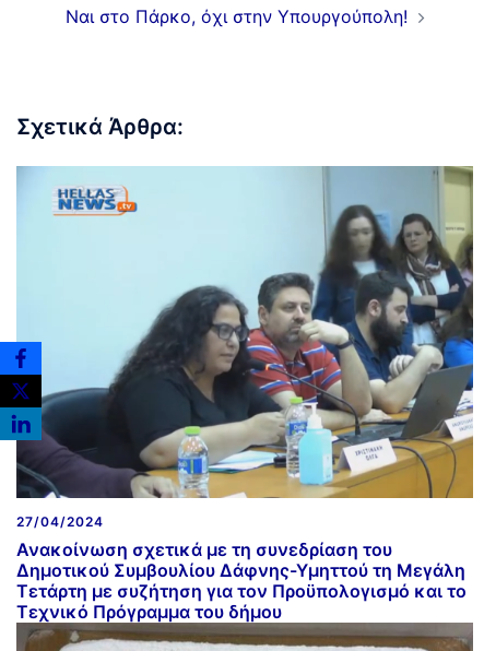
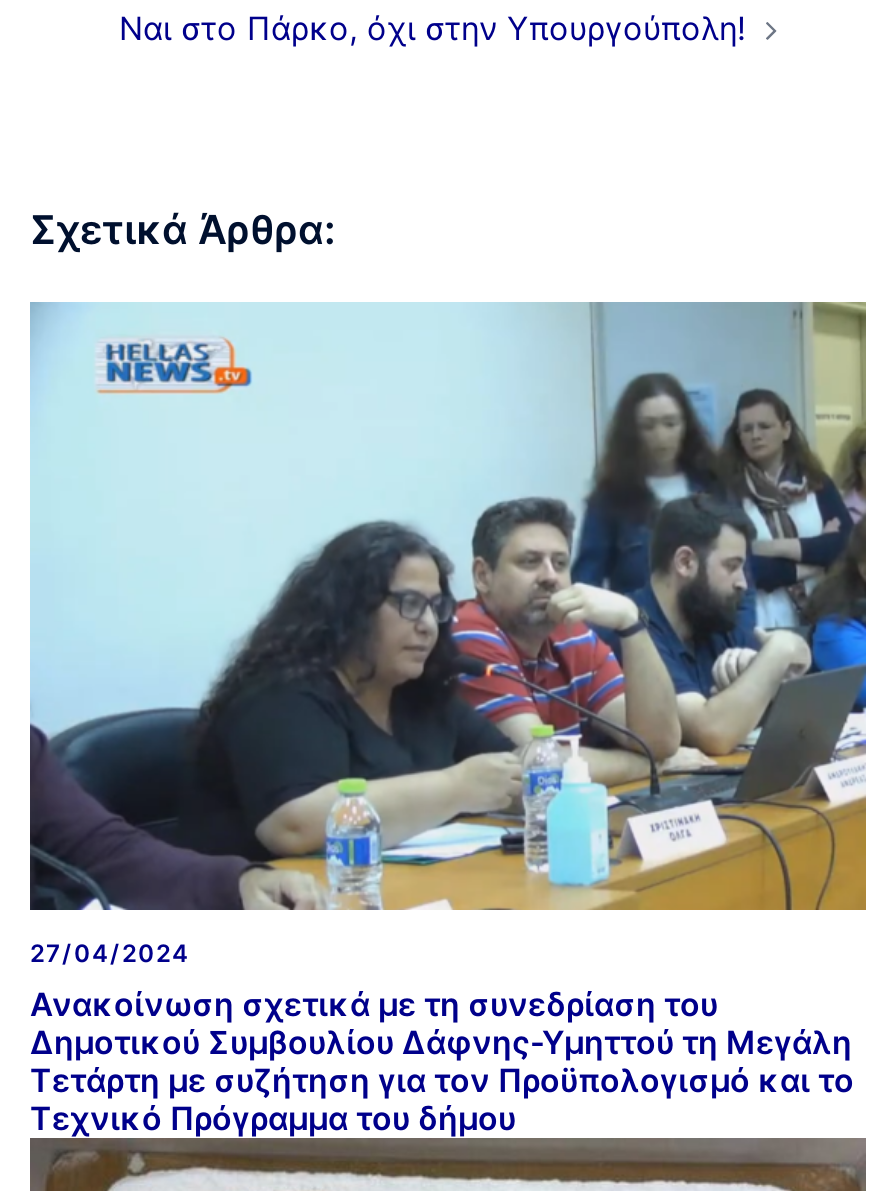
[3,341,43,441] [image] -> [6,625,76,805] [image]

